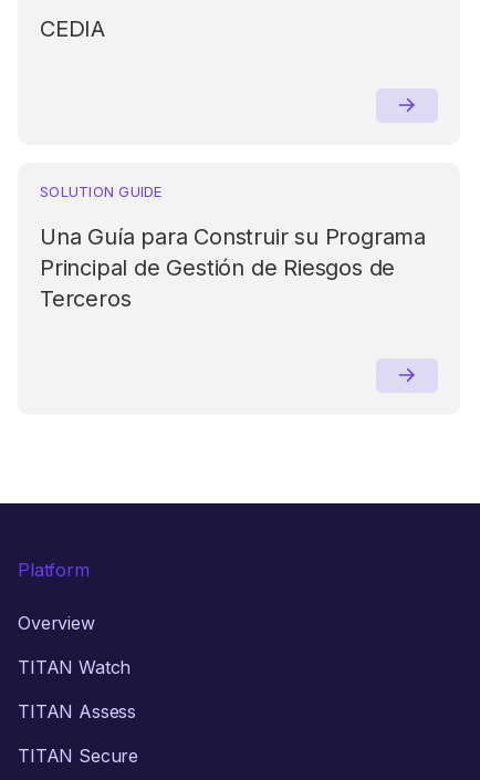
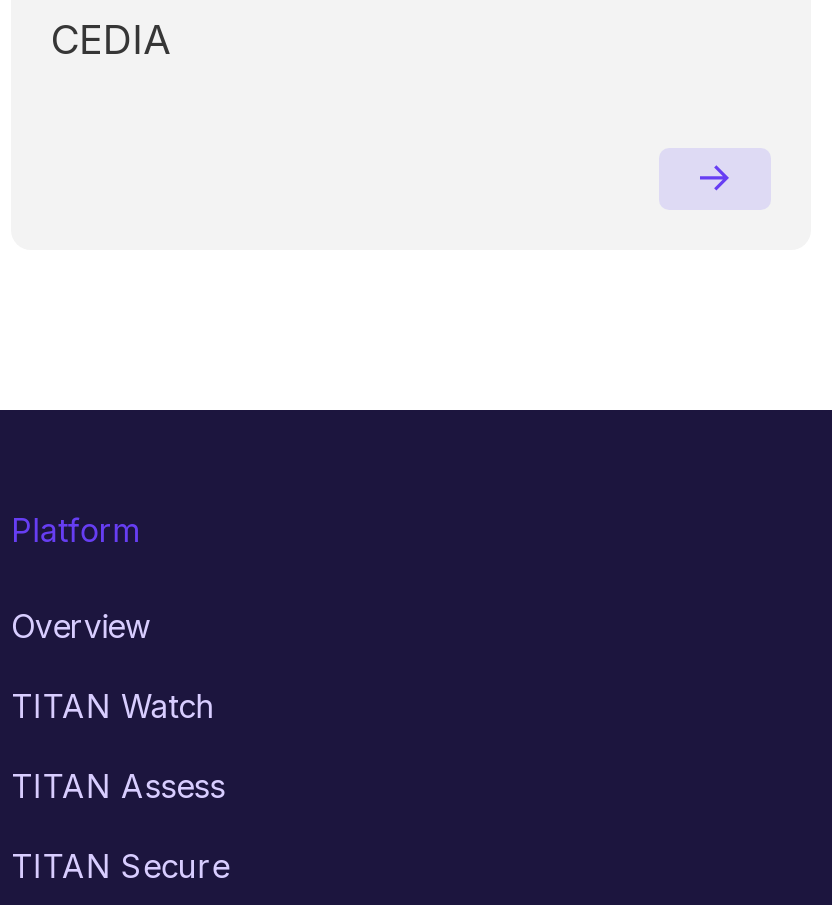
[40,182,426,312] SOLUTION GUIDE | Una Guía para Construir su Programa | Principal de Gestión de Riesgos de | Terceros -> none

